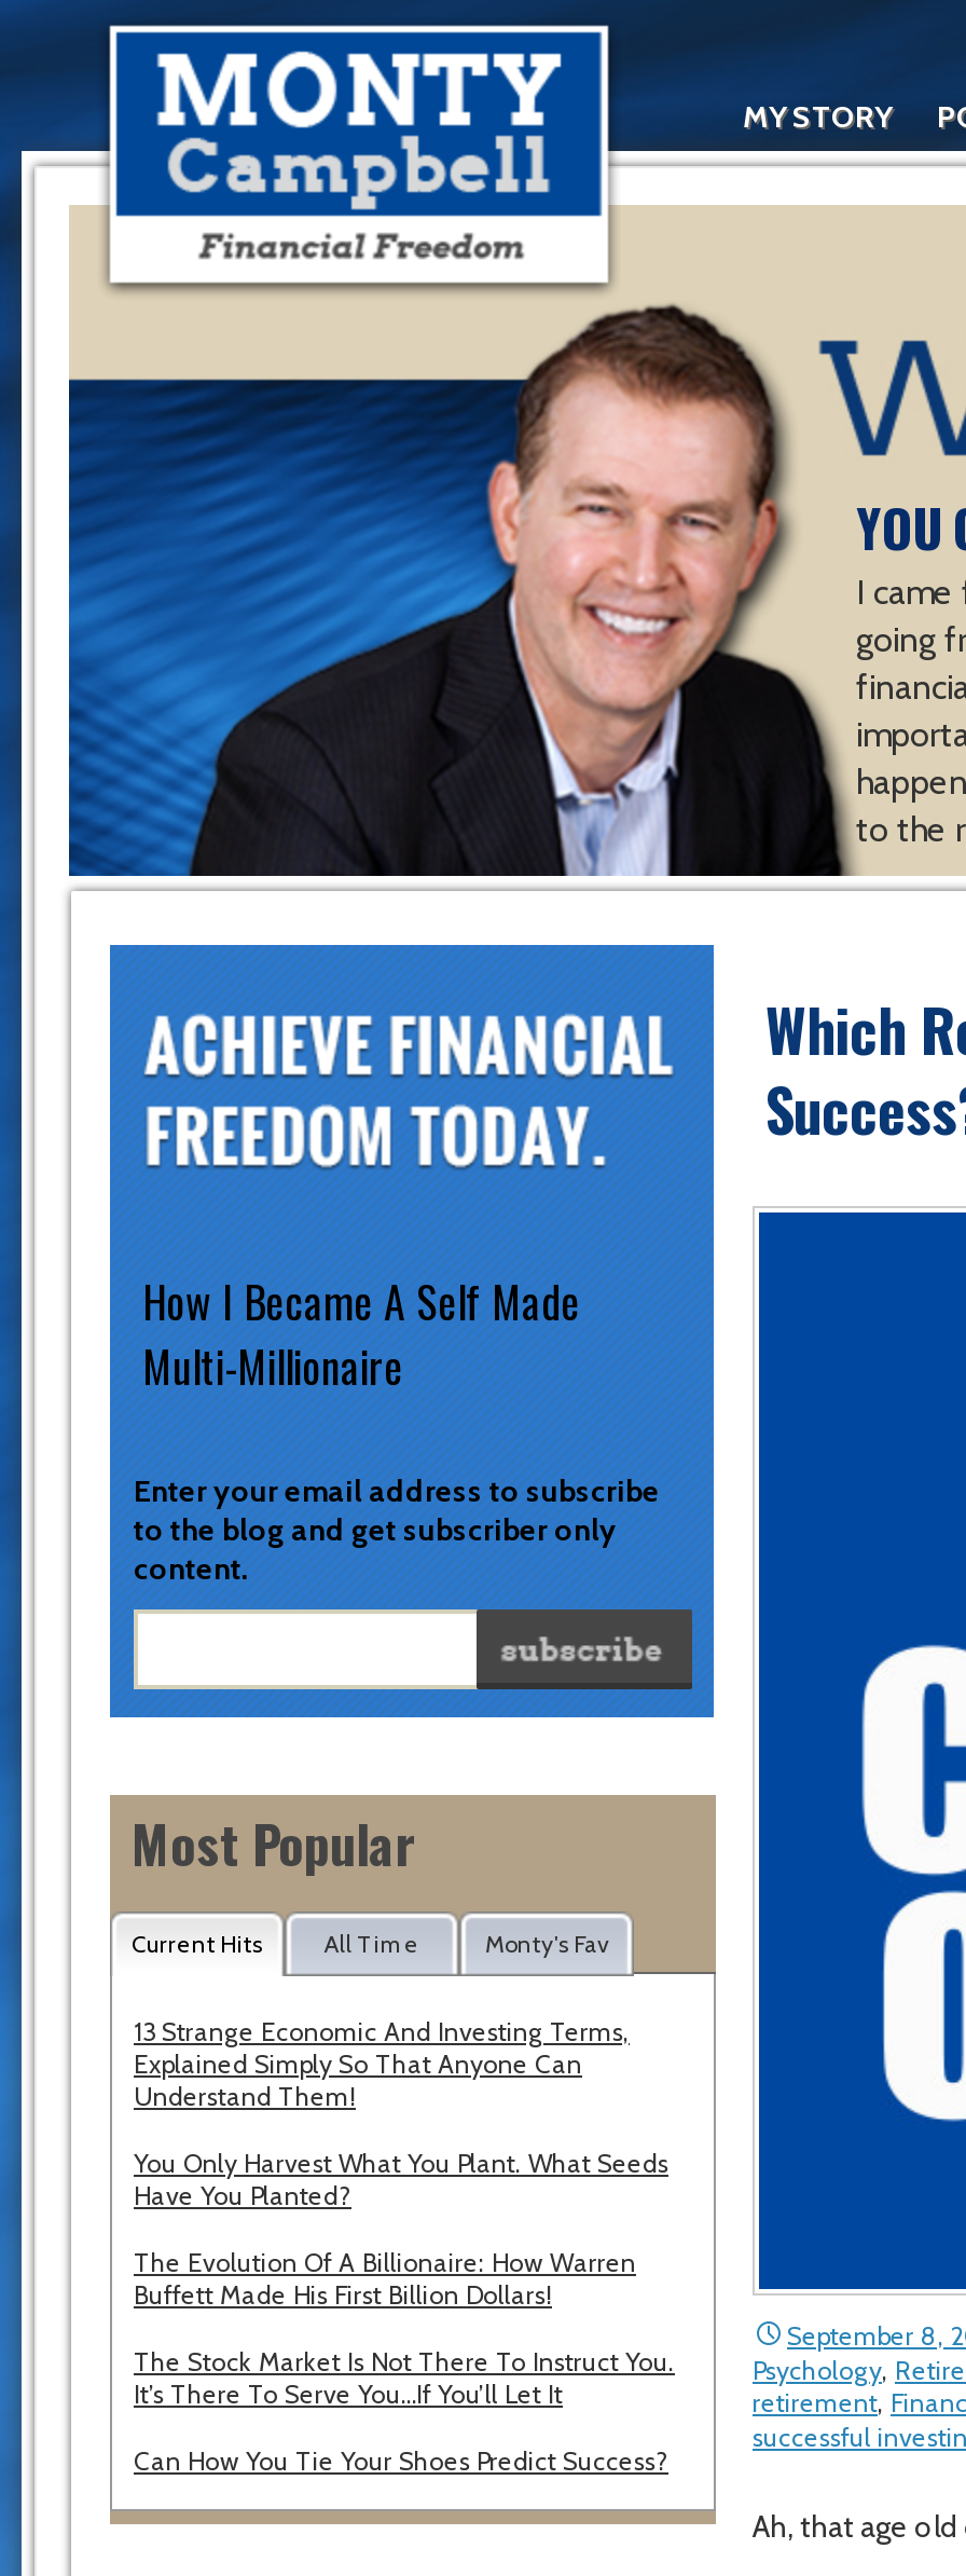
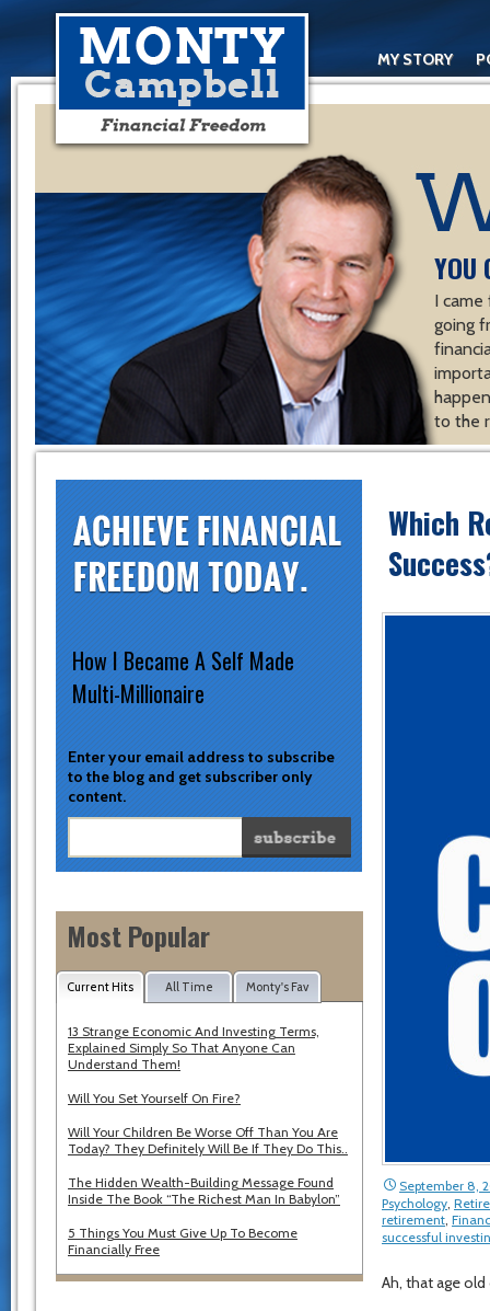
[134,2147,668,2211] You Only Harvest What You Plant. What Seeds | Have You Planted? -> [68,1090,241,1106] Will You Set Yourself On Fire?
[134,2246,636,2311] The Evolution Of A Billionaire: How Warren | Buffett Made His First Billion Dollars! -> [68,1124,348,1157] Will Your Children Be Worse Off Than You Are | Today? They Definitely Will Be If They Do This..
[134,2345,675,2410] The Stock Market Is Not There To Instruct You. | It’s There To Serve You…If You’ll Let It -> [68,1174,340,1207] The Hidden Wealth-Building Message Found | Inside The Book “The Richest Man In Babylon”
[134,2444,668,2477] Can How You Tie Your Shoes Predict Success? -> [68,1224,297,1257] 5 Things You Must Give Up To Become | Financially Free

